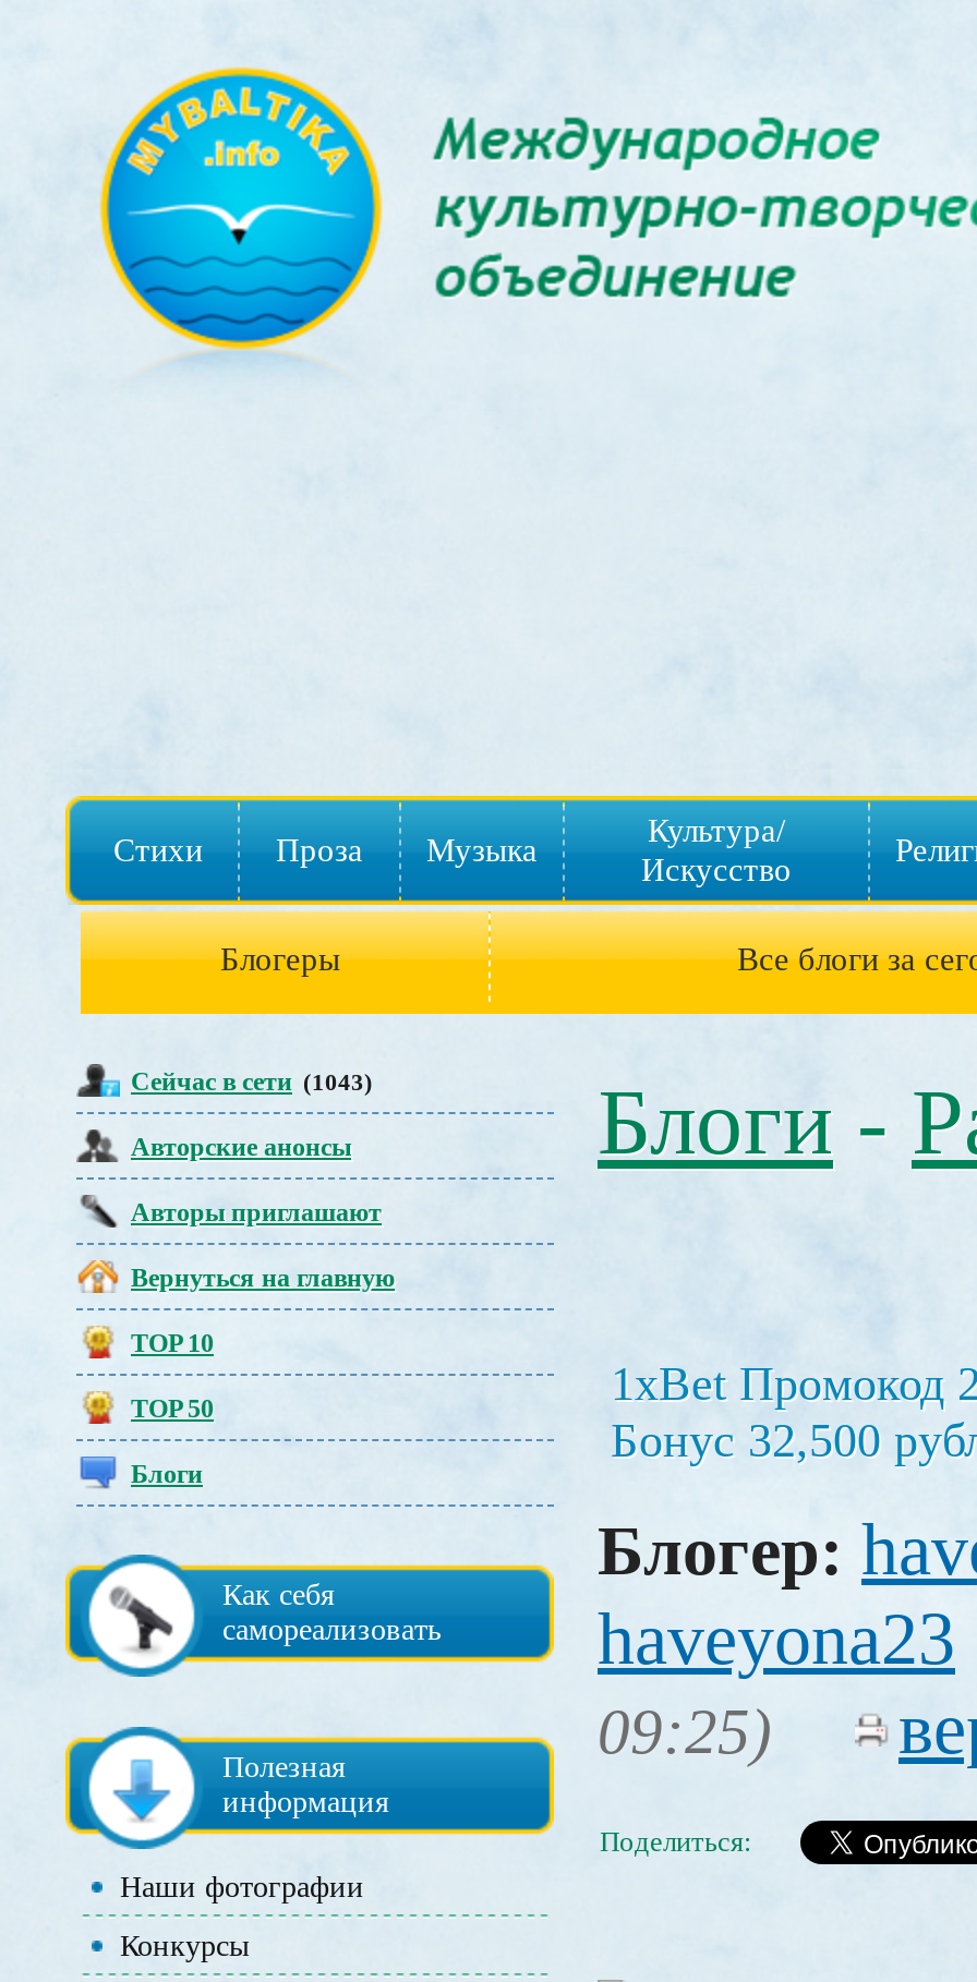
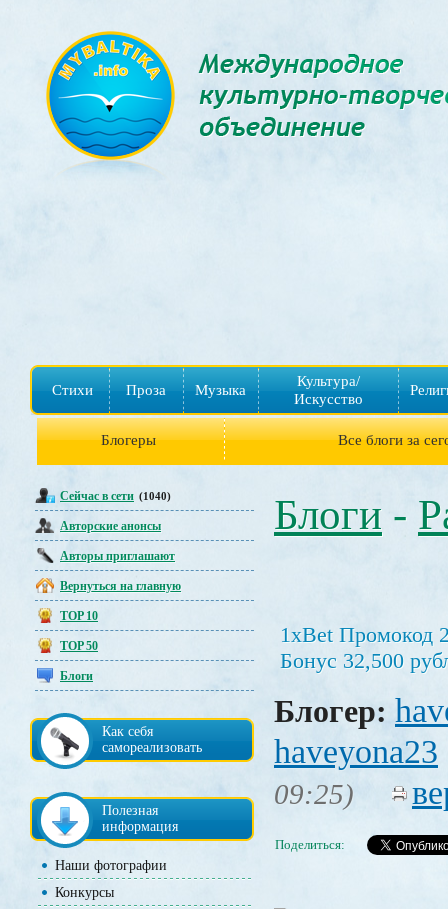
[131,1066,373,1097] Сейчас в сети (1043) -> [60,489,171,503] Сейчас в сети (1040)

